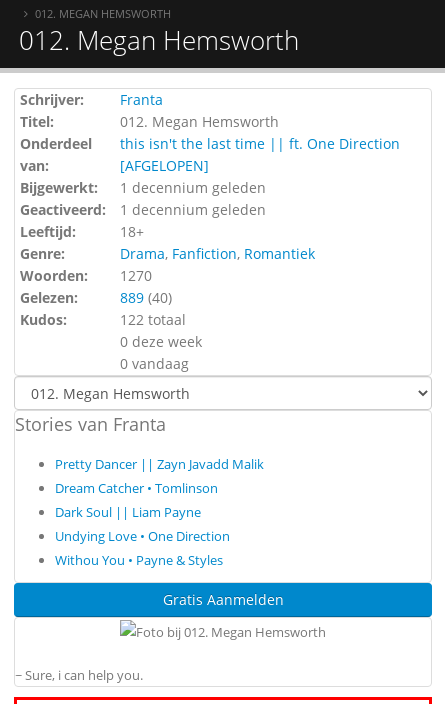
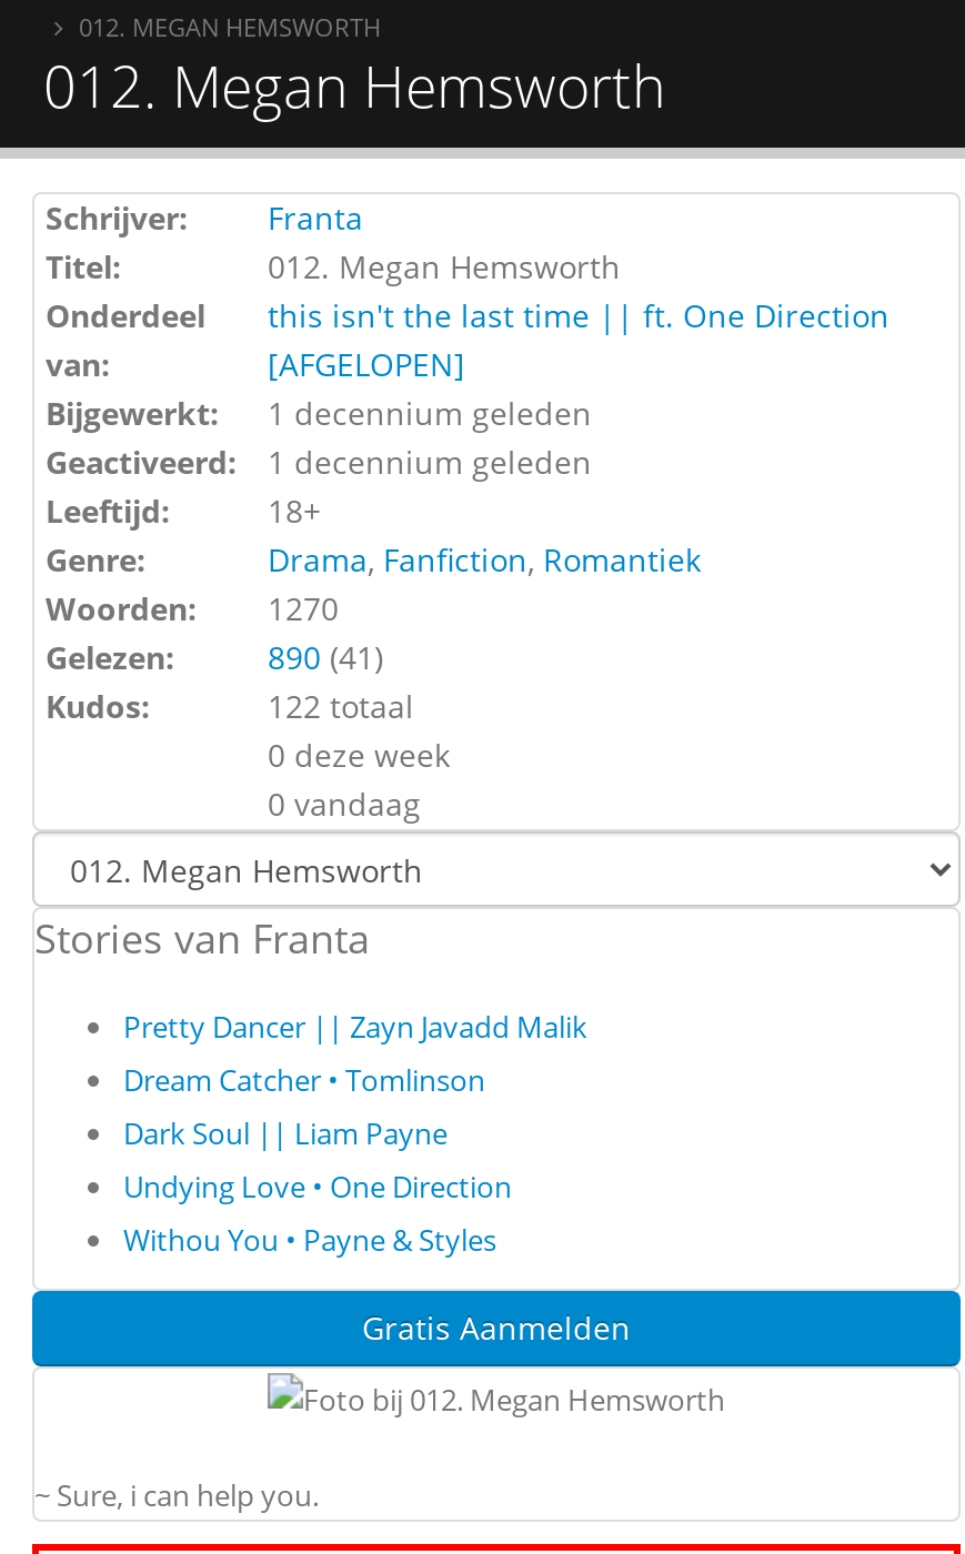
[120,288,172,307] 889 (40) -> [268,636,383,678] 890 (41)

